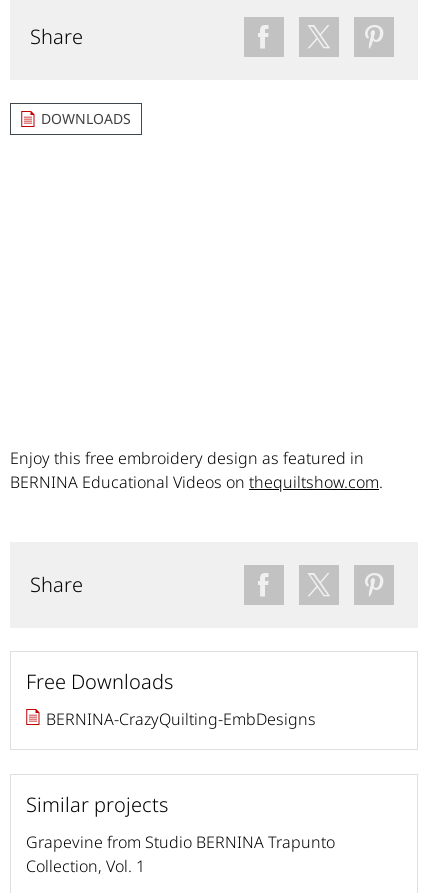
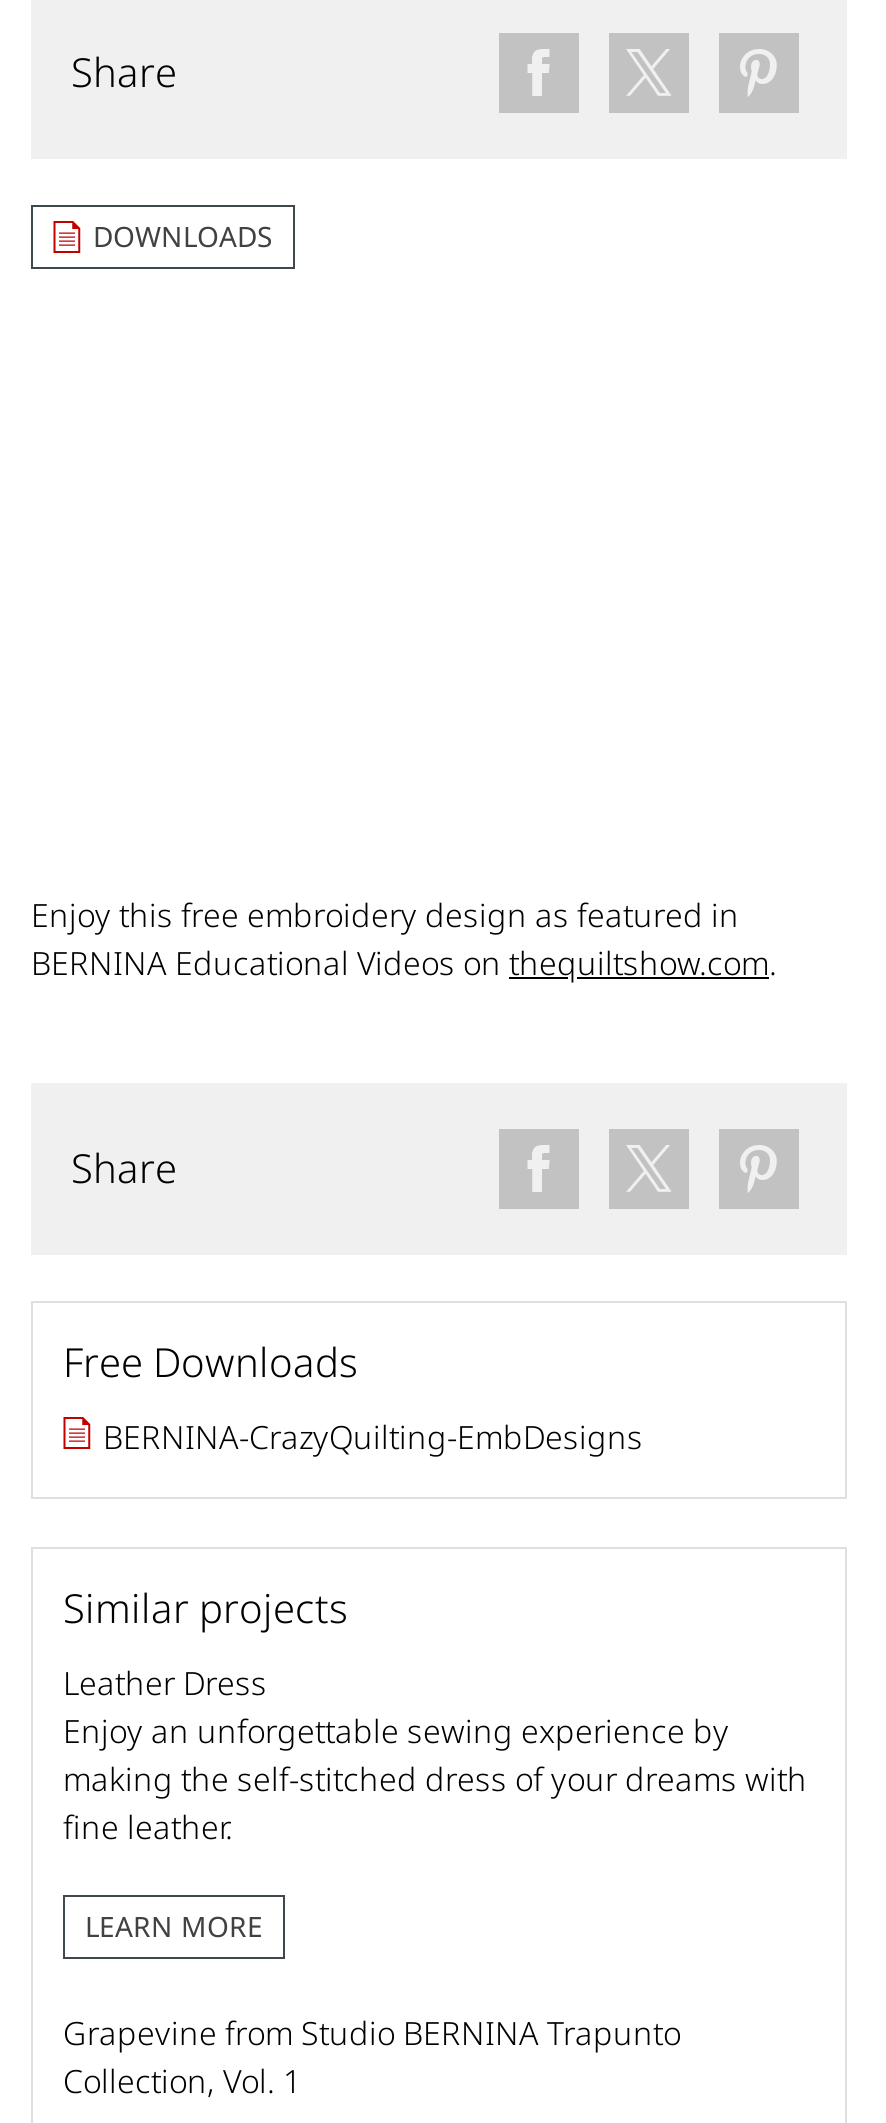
none -> [63,1661,807,1945] Leather Dress | Enjoy an unforgettable sewing experience by | making the self-stitched dress of your dreams with | fine leather. | LEARN MORE

